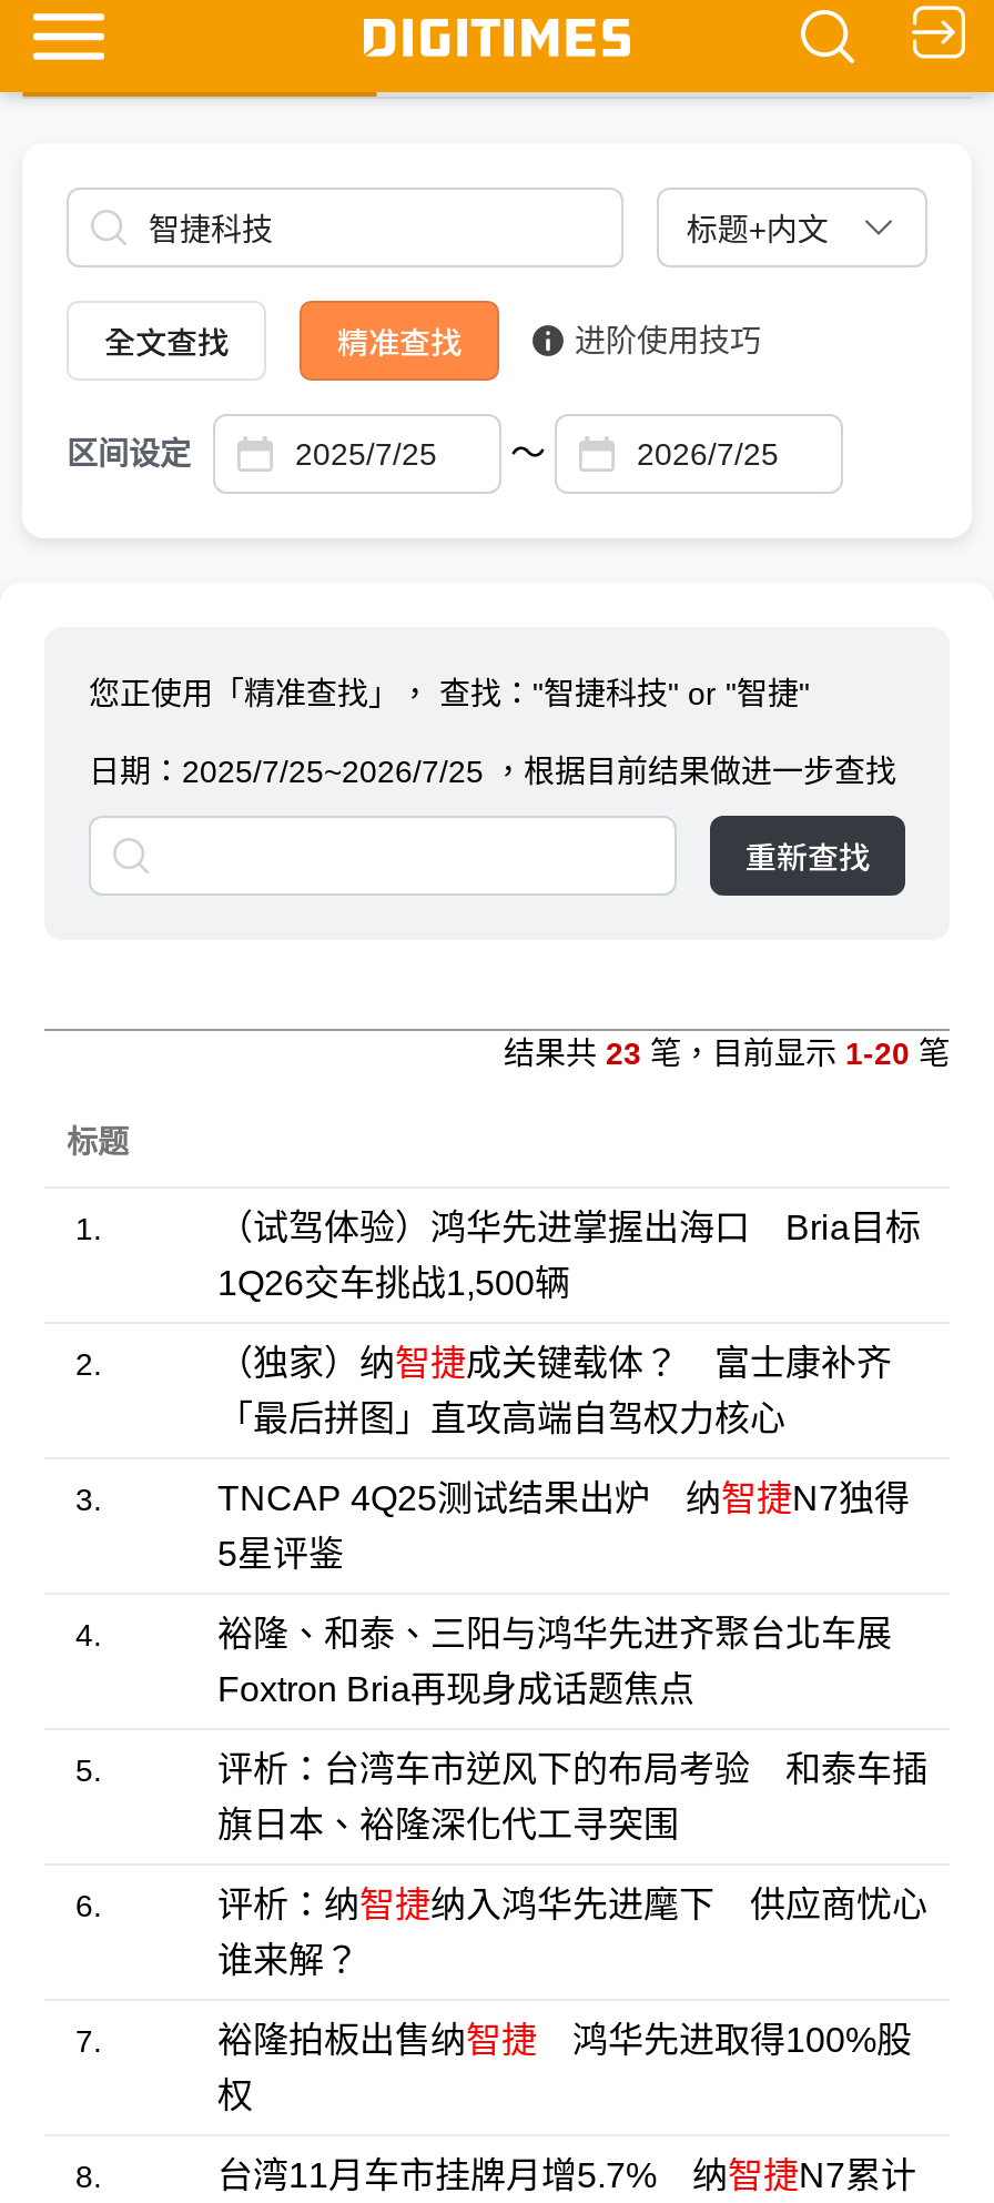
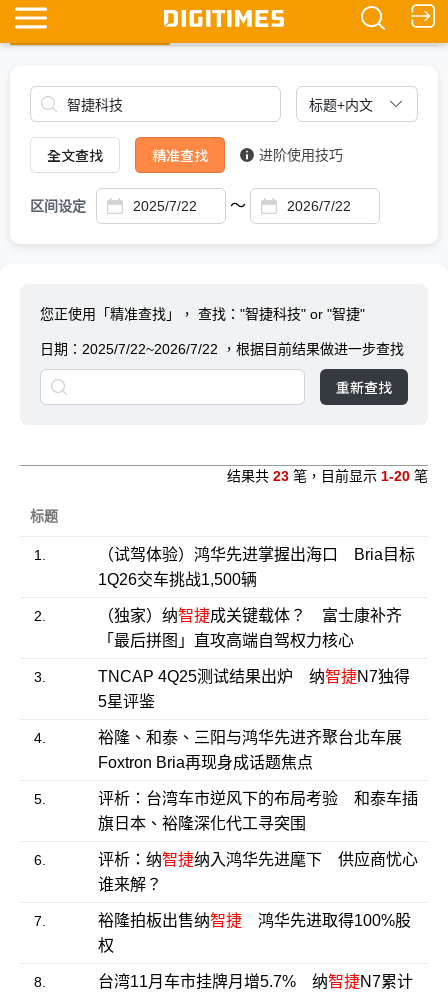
[89,754,905,789] 日期：2025/7/25~2026/7/25，根据目前结果做进一步查找 -> [40,341,408,357] 日期：2025/7/22~2026/7/22，根据目前结果做进一步查找

